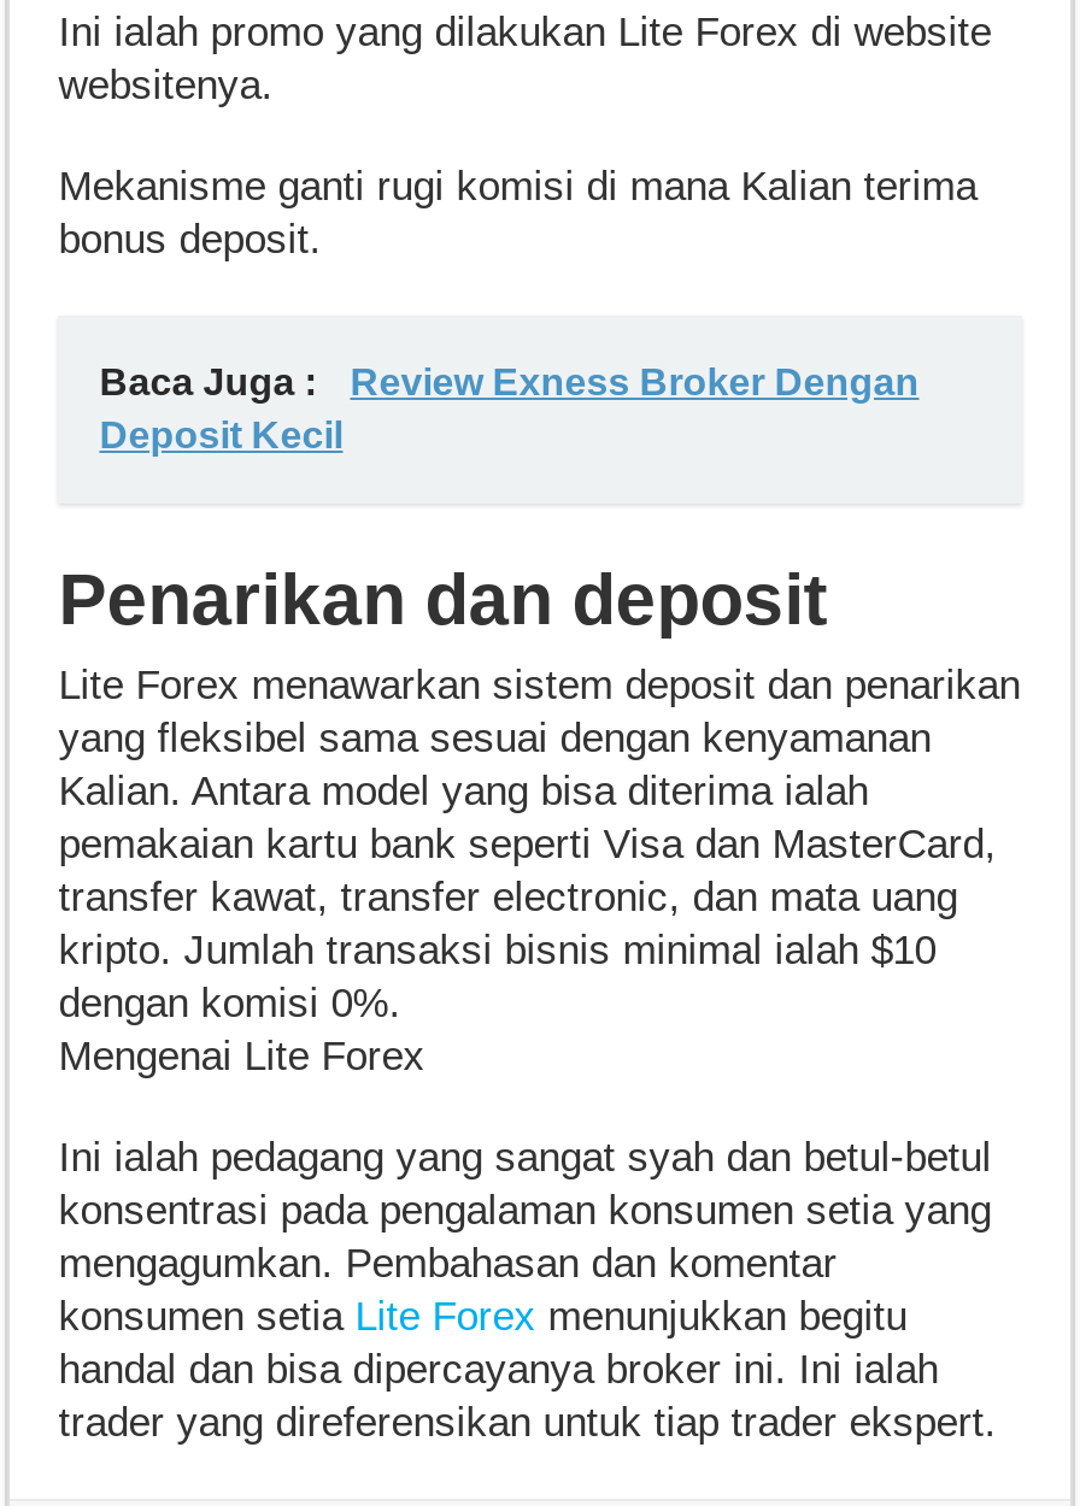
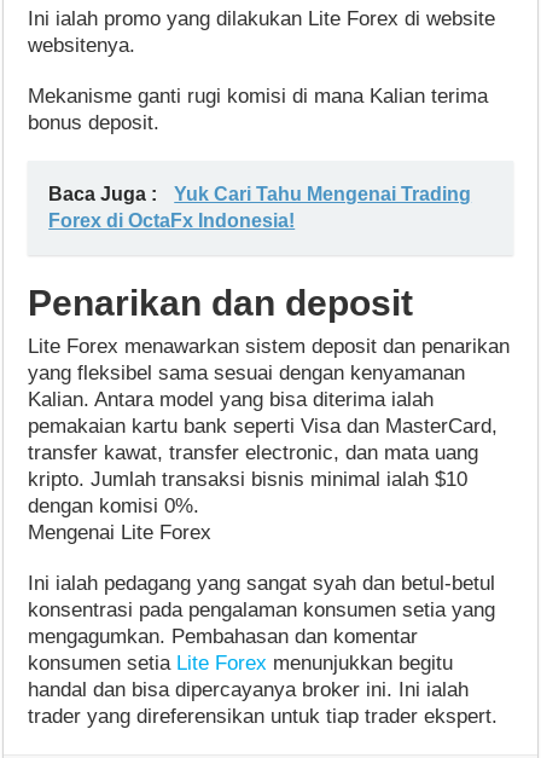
[99,362,919,456] Baca Juga : Review Exness Broker Dengan | Deposit Kecil -> [49,184,471,231] Baca Juga : Yuk Cari Tahu Mengenai Trading | Forex di OctaFx Indonesia!

